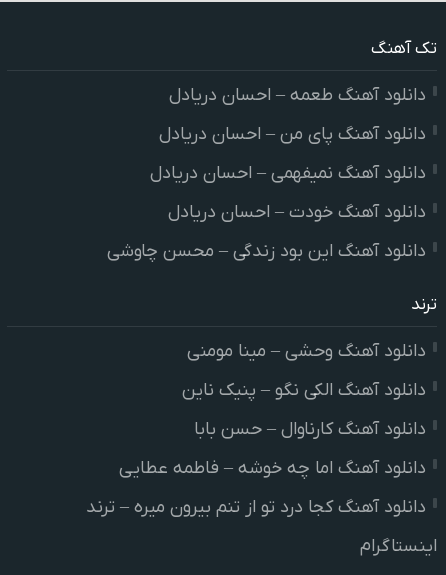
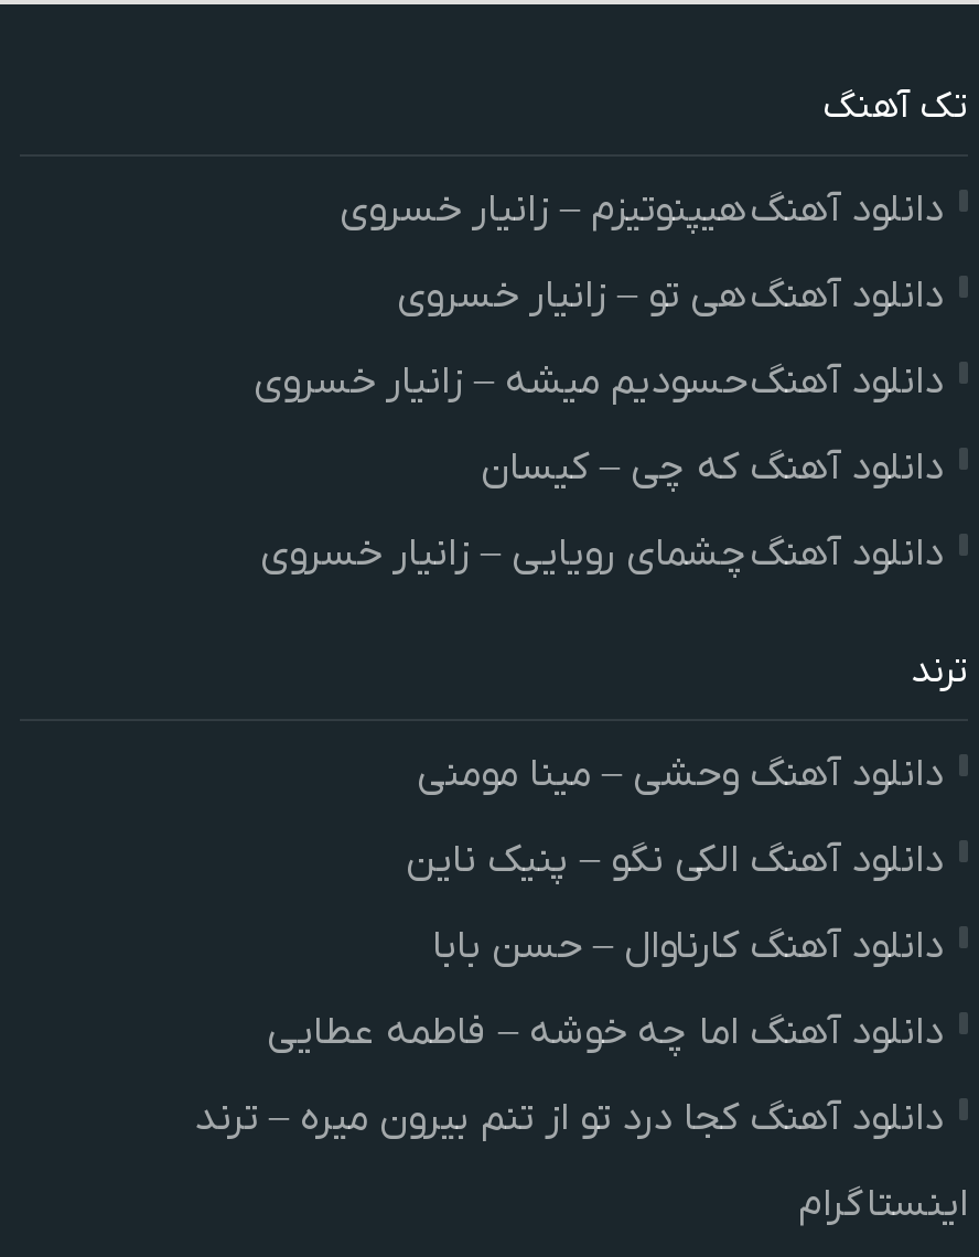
[169,84,426,107] دانلود آهنگ طعمه – احسان دریادل -> [340,185,944,236] دانلود آهنگ هیپنوتیزم – زانیار خسروی
[159,123,426,146] دانلود آهنگ پای من – احسان دریادل -> [397,271,944,322] دانلود آهنگ هی تو – زانیار خسروی
[150,162,426,185] دانلود آهنگ نمیفهمی – احسان دریادل -> [254,357,944,408] دانلود آهنگ حسودیم میشه – زانیار خسروی
[168,201,426,224] دانلود آهنگ خودت – احسان دریادل -> [481,443,944,494] دانلود آهنگ که چی – کیسان
[107,240,426,263] دانلود آهنگ این بود زندگی – محسن چاوشی -> [260,529,944,580] دانلود آهنگ چشمای رویایی – زانیار خسروی

